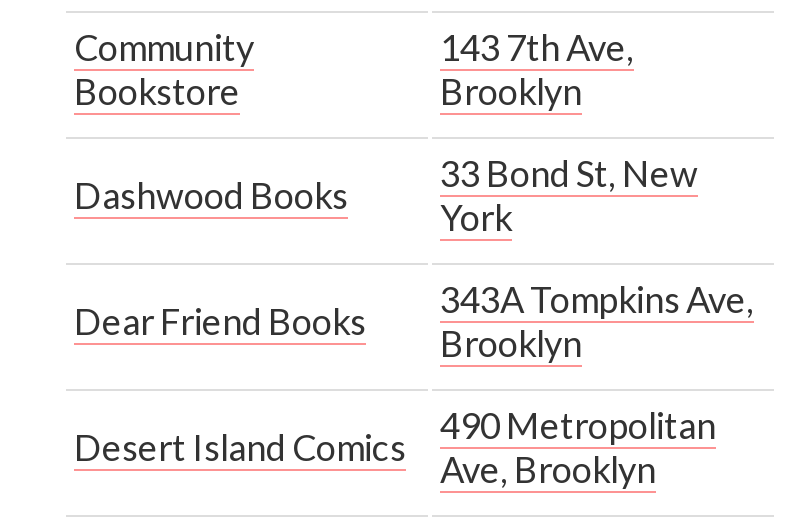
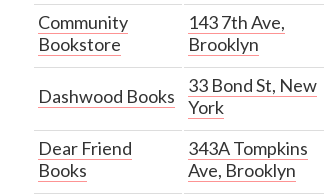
[74,277,754,365] Dear Friend Books | 343A Tompkins Ave, | Brooklyn -> [38,137,132,181] Dear Friend | Books
[74,403,716,469] Desert Island Comics | 490 Metropolitan -> [188,137,308,159] 343A Tompkins

